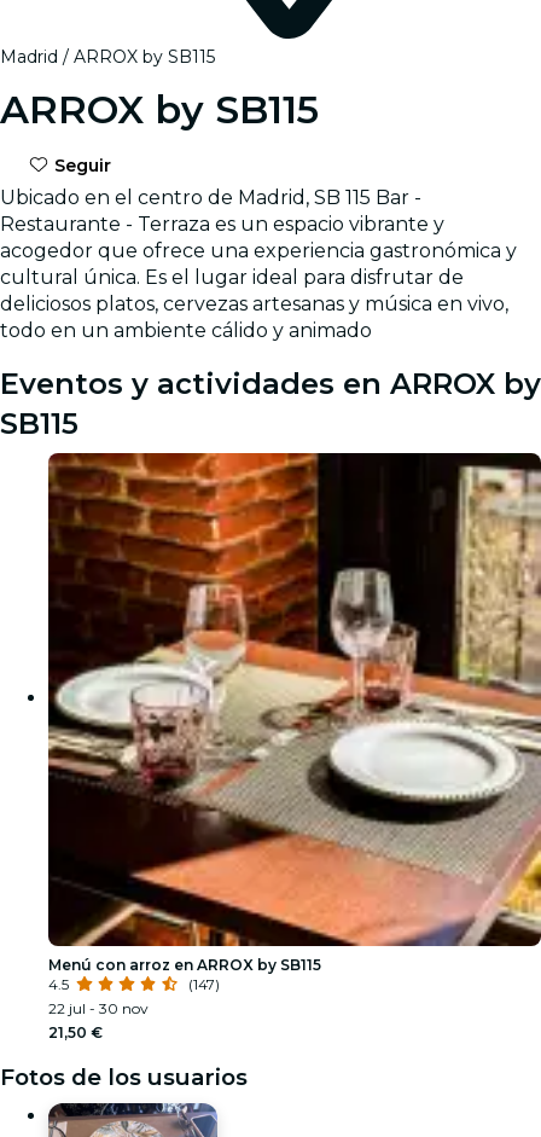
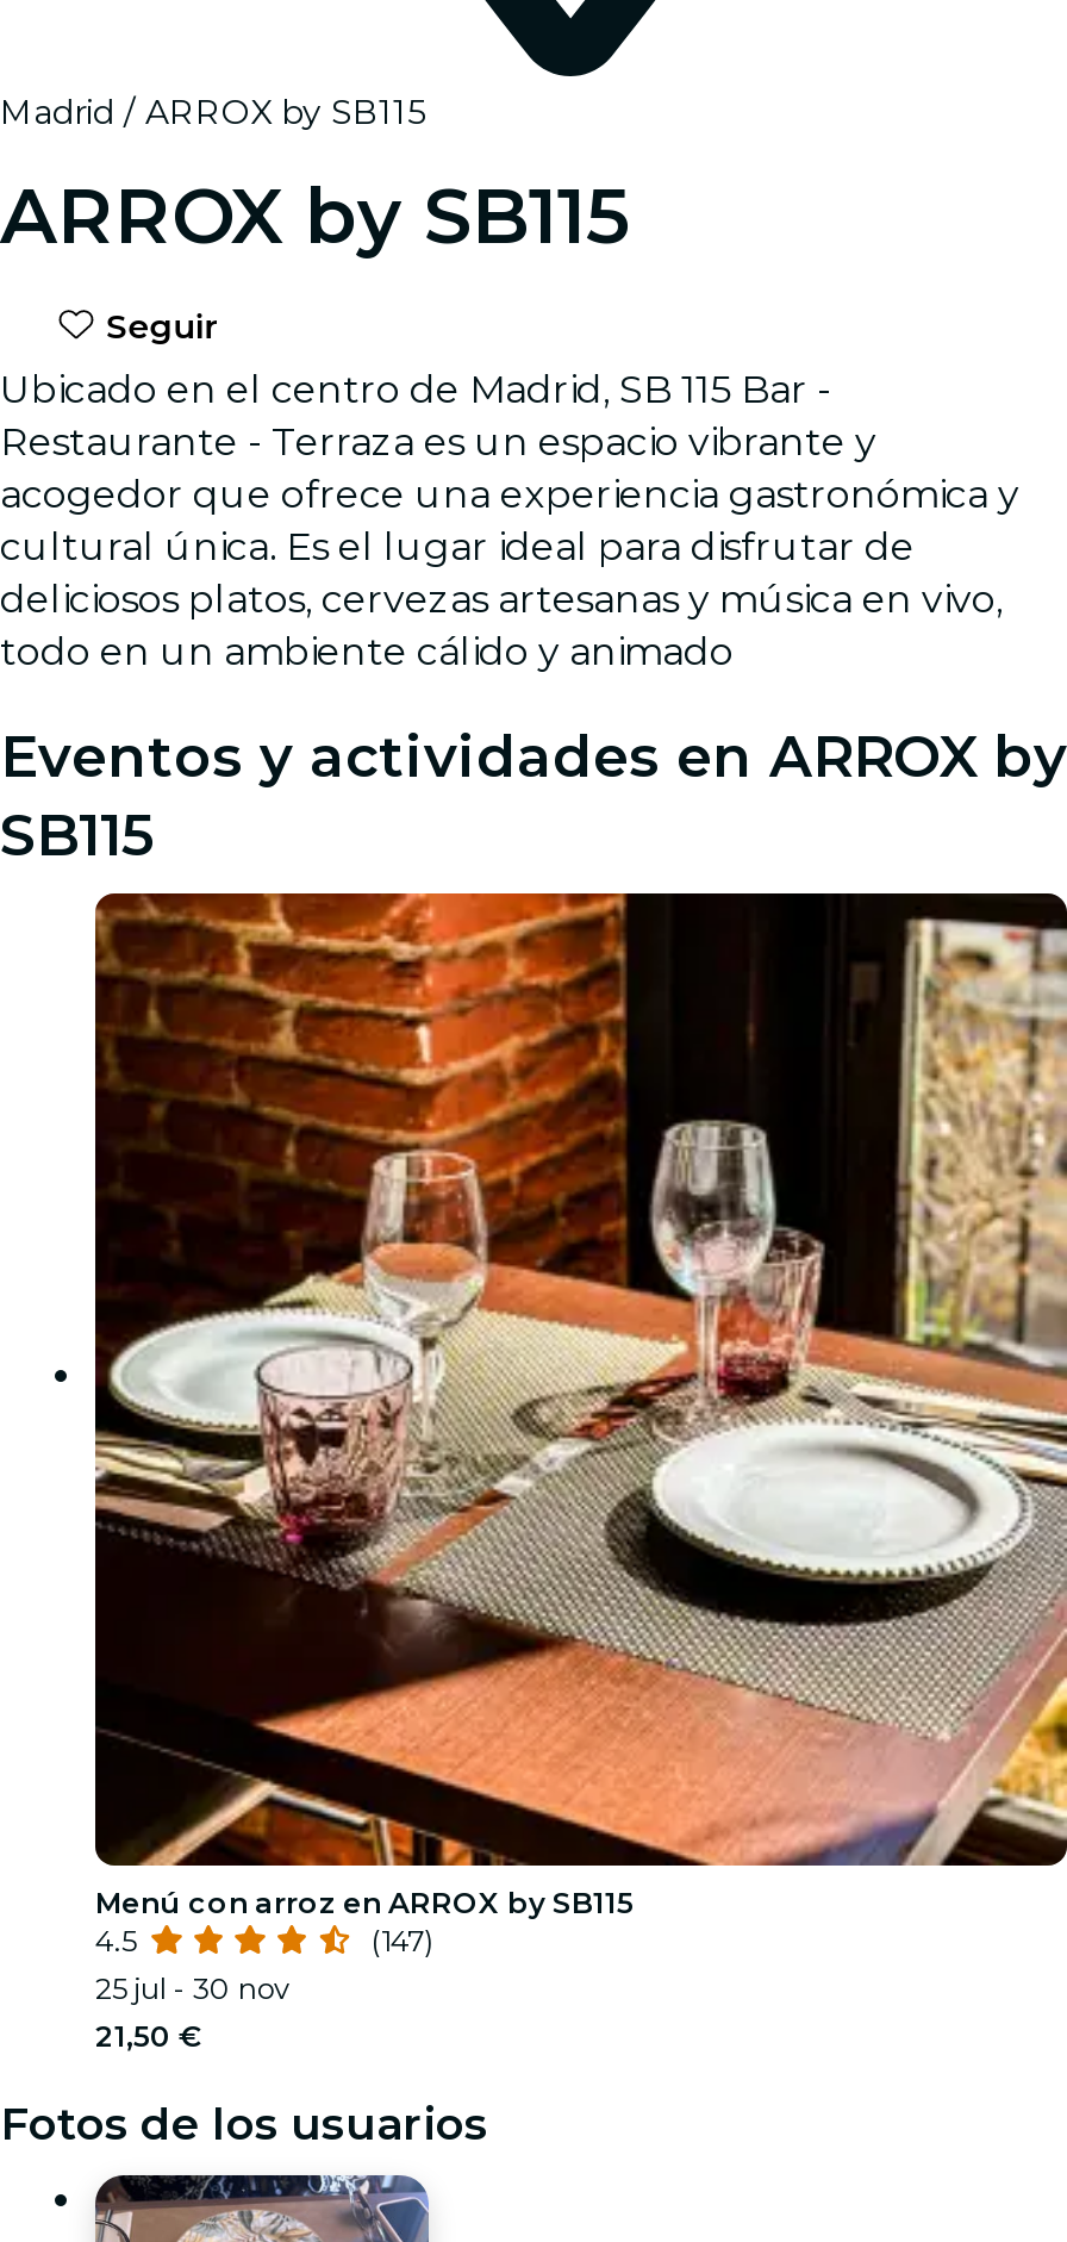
[48,999,149,1017] 22 jul - 30 nov -> [95,1970,291,2005] 25 jul - 30 nov

